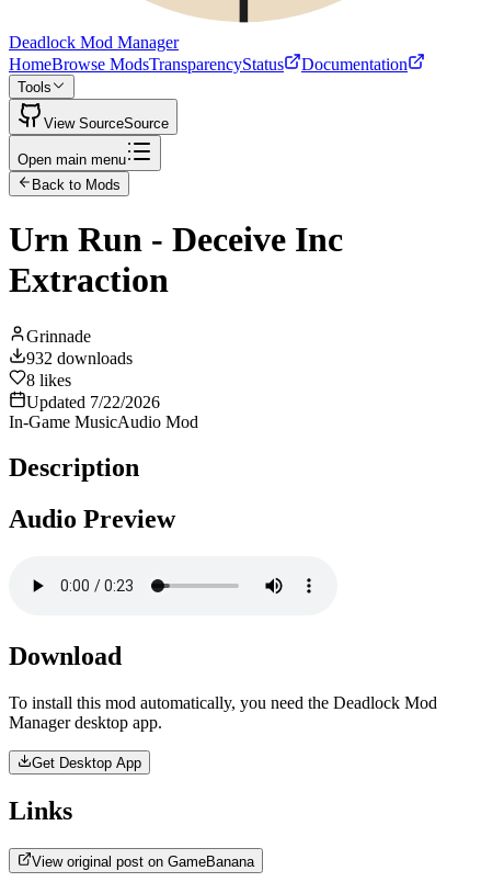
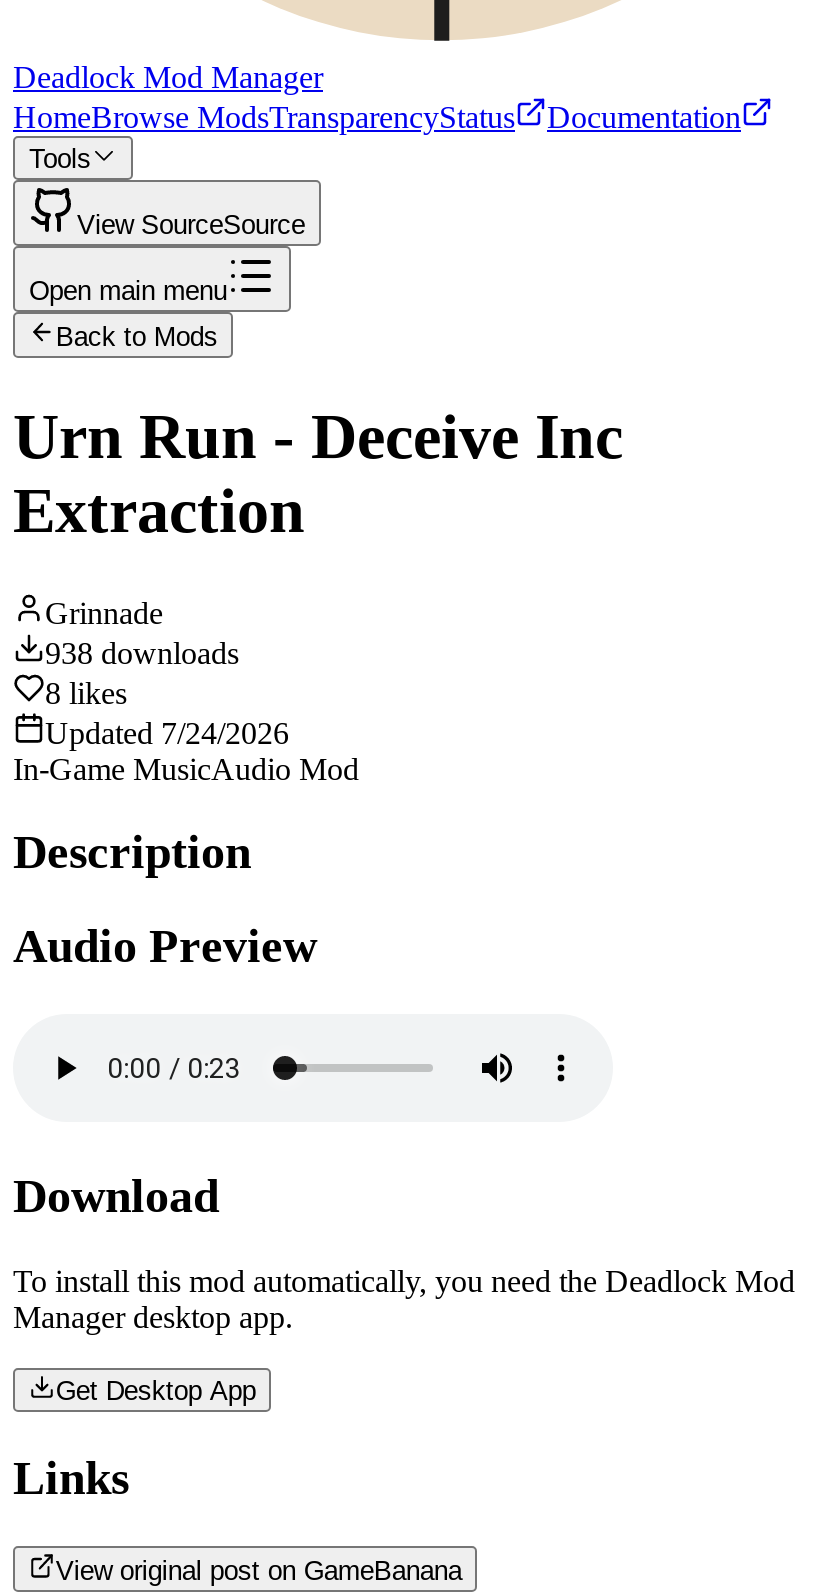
[26,348,133,367] 932 downloads -> [45,635,239,669] 938 downloads
[26,392,160,411] Updated 7/22/2026 -> [45,715,289,749] Updated 7/24/2026

